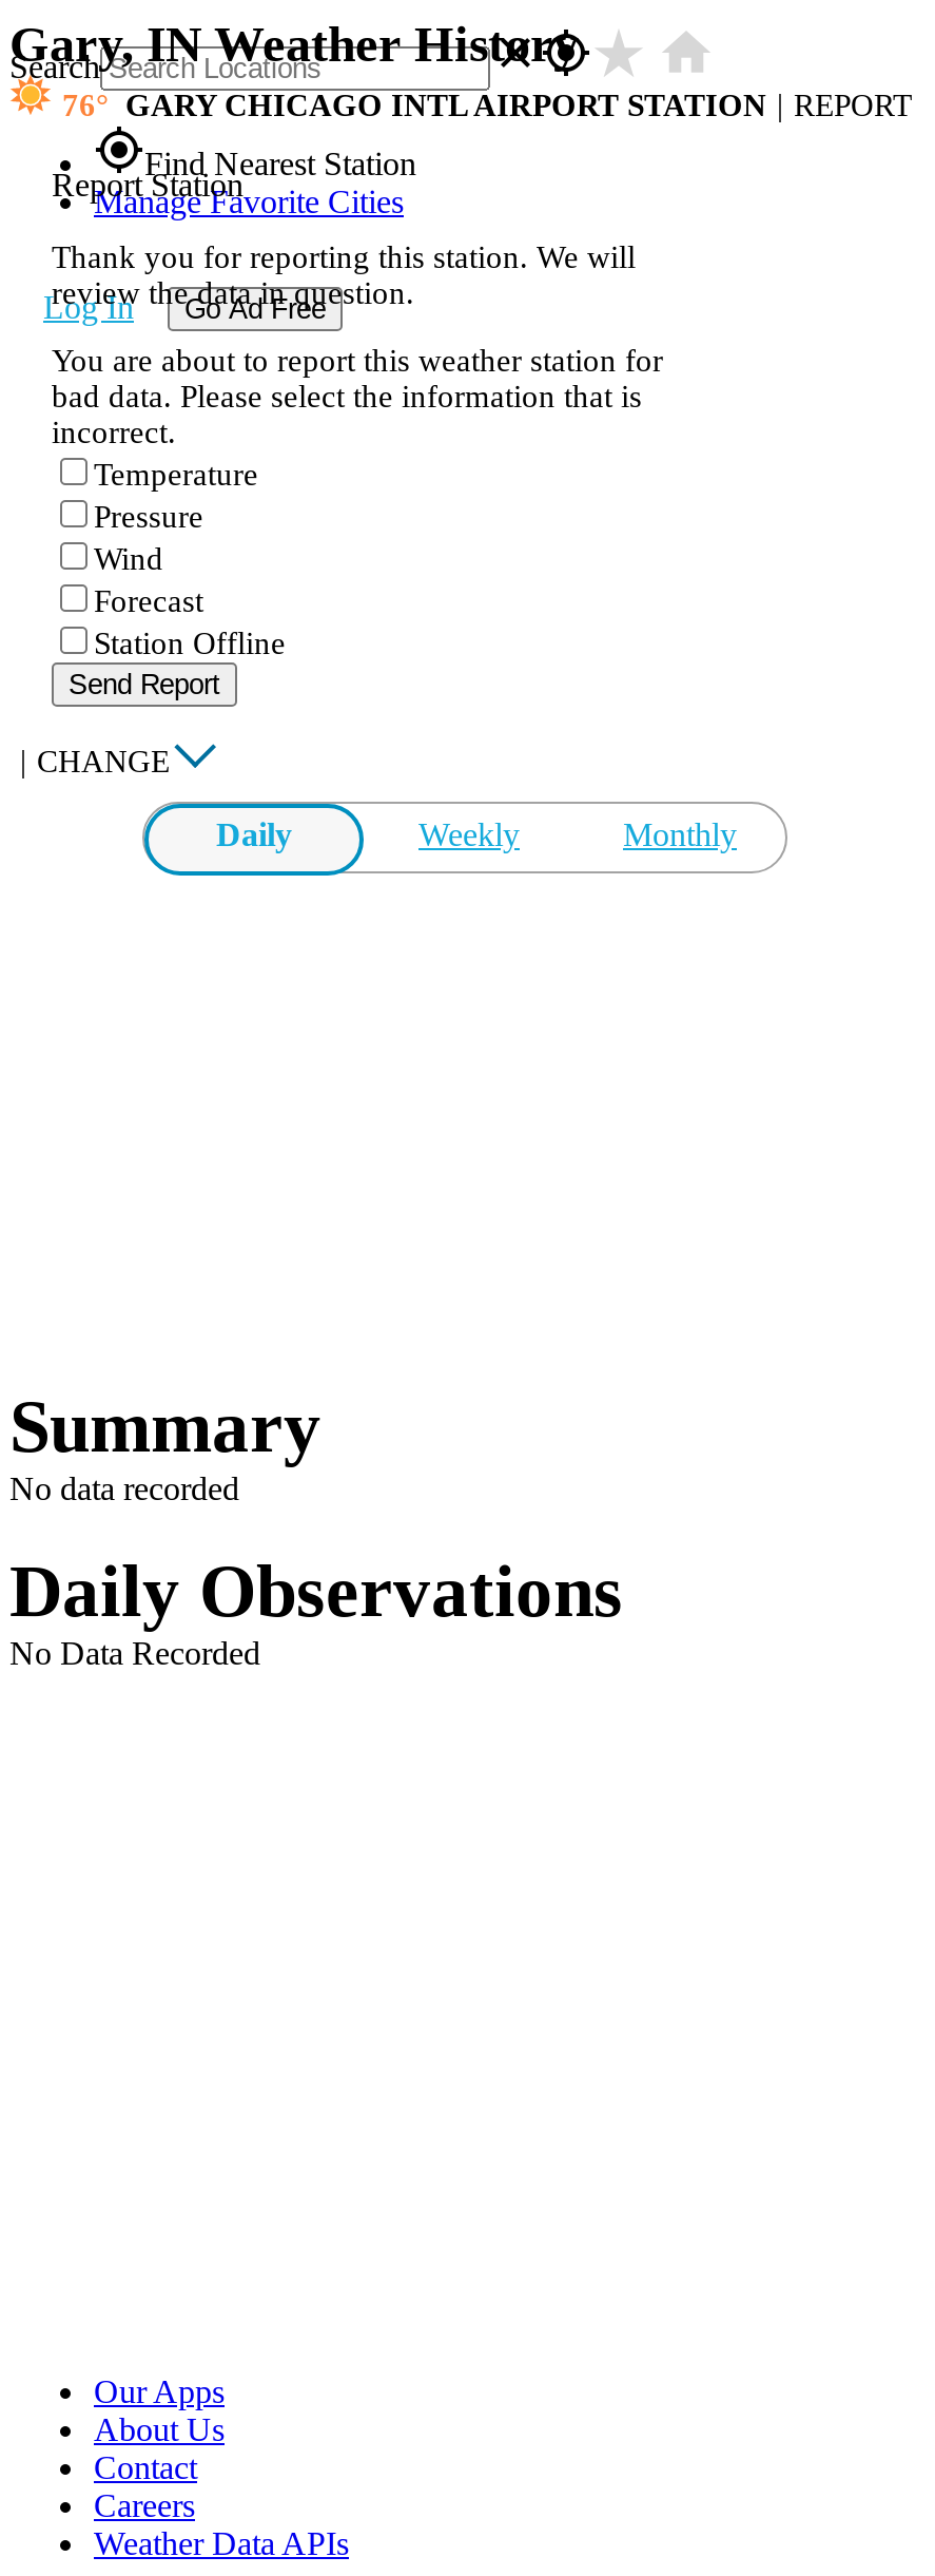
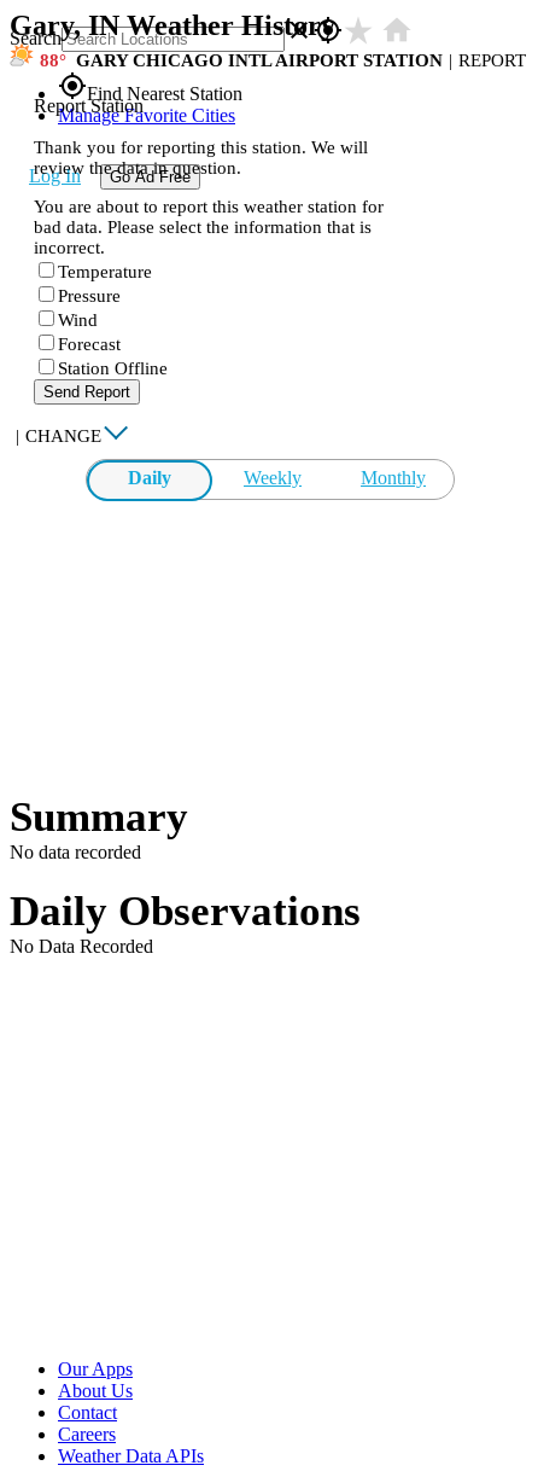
[62,88,96,122] 76 -> [40,51,59,70] 88

